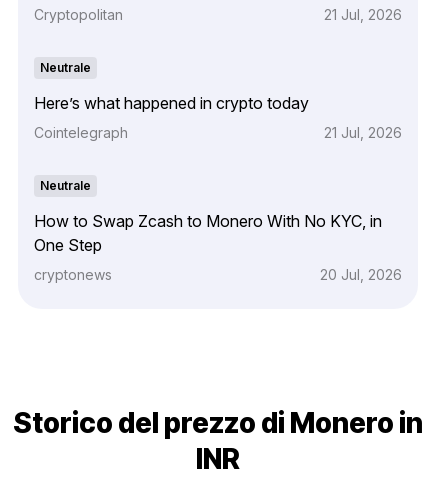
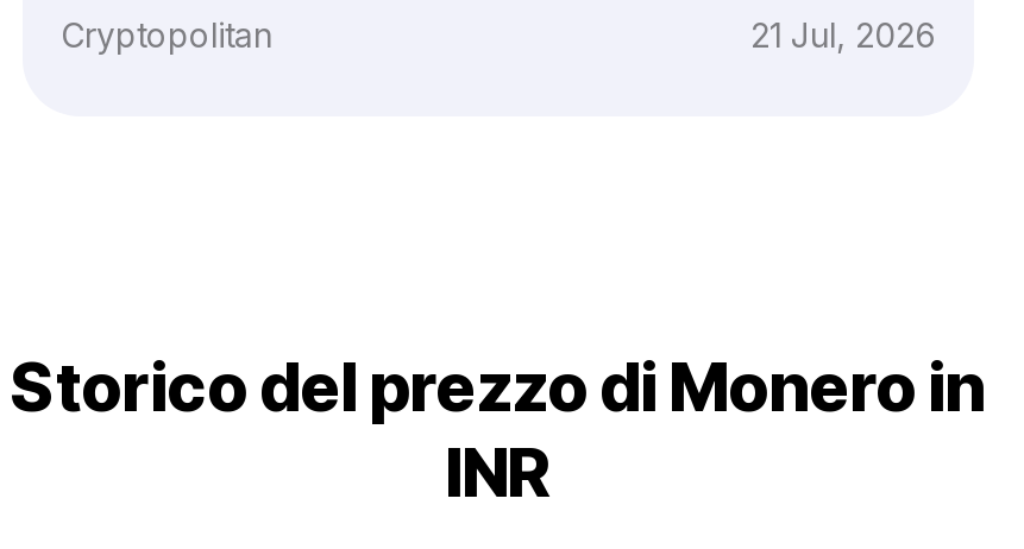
[34,60,402,283] Neutrale | Here’s what happened in crypto today | Cointelegraph | 21 Jul, 2026 | Neutrale | How to Swap Zcash to Monero With No KYC, in | One Step | cryptonews | 20 Jul, 2026 -> none

